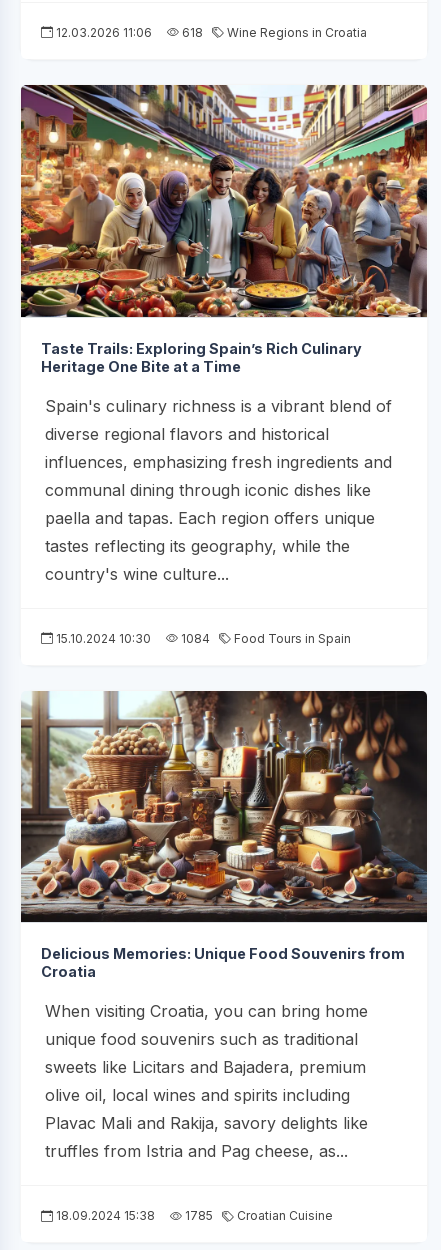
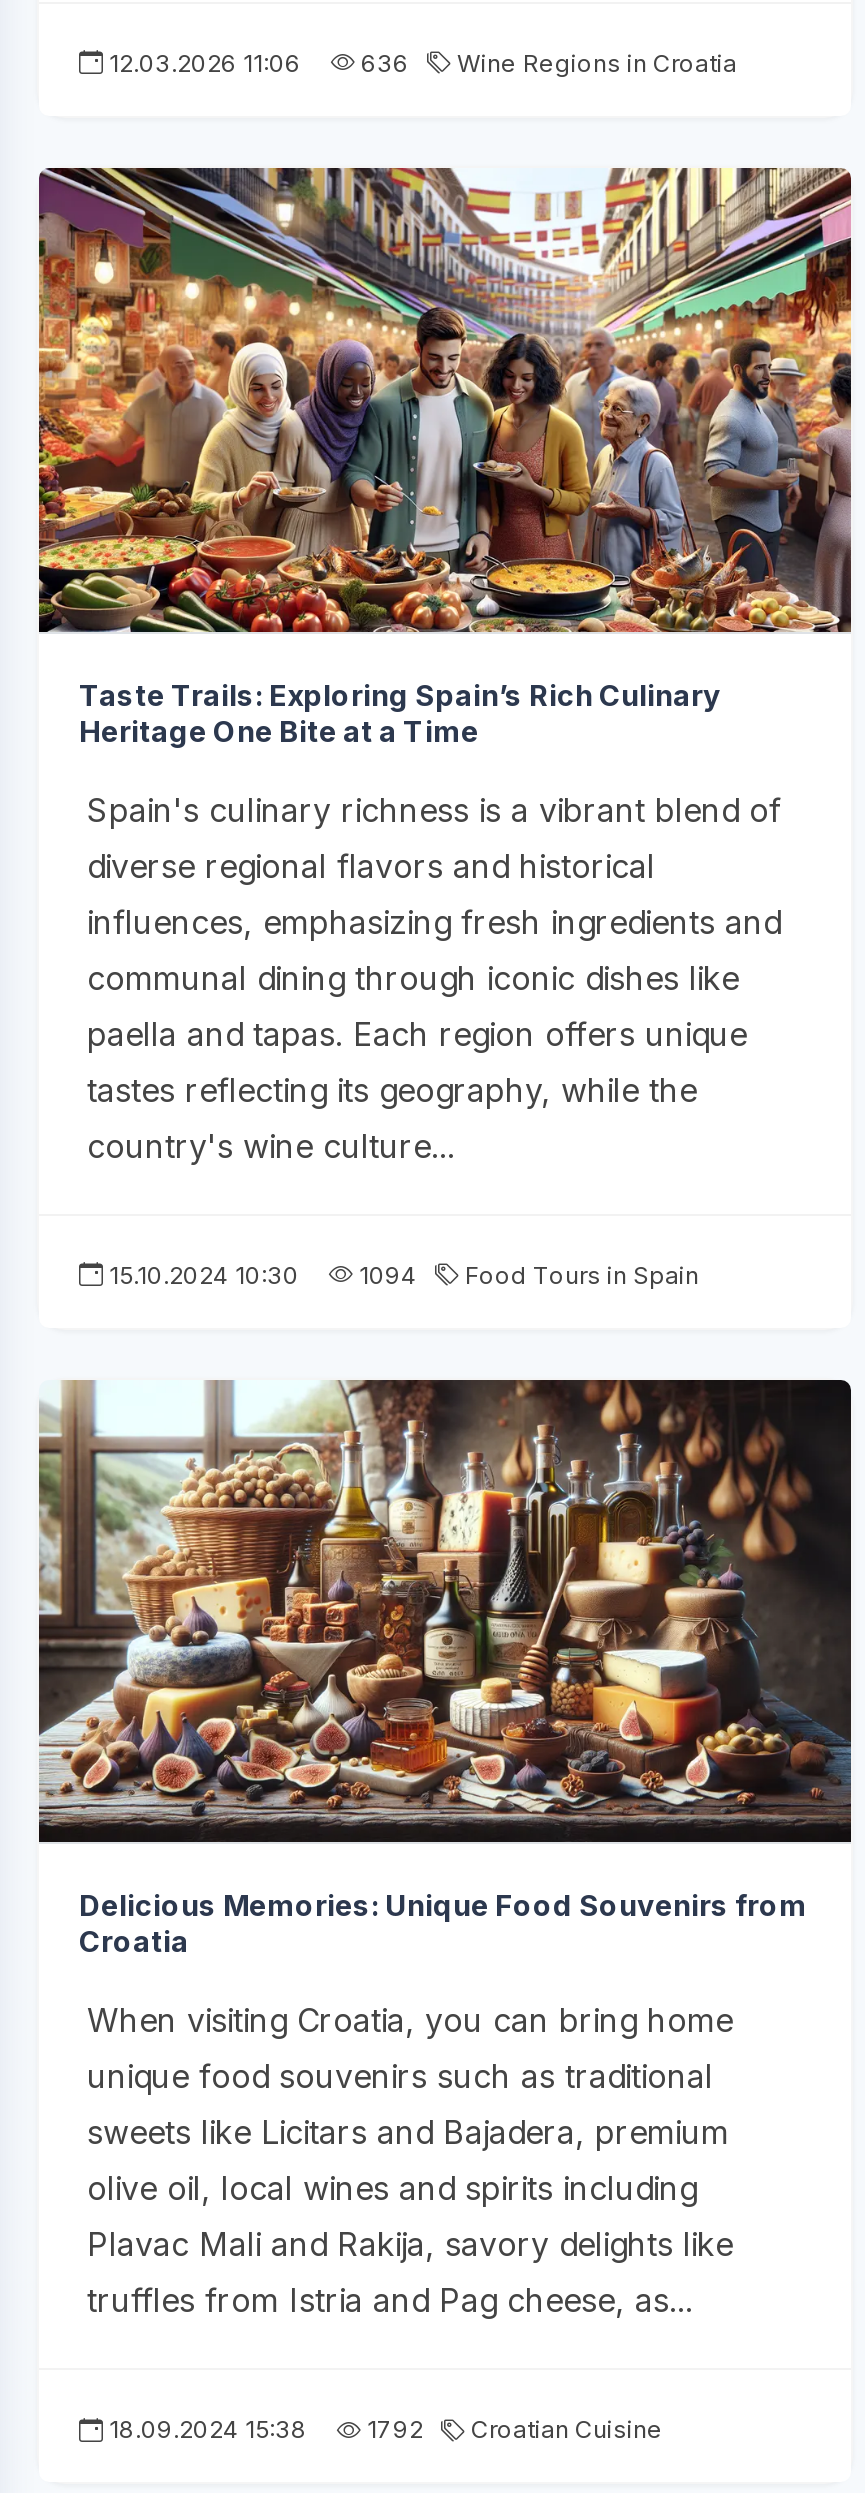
[53,25,367,40] 12.03.2026 11:06 618 Wine Regions in Croatia -> [103,48,737,78] 12.03.2026 11:06 636 Wine Regions in Croatia
[53,631,351,646] 15.10.2024 10:30 1084 Food Tours in Spain -> [103,1259,699,1289] 15.10.2024 10:30 1094 Food Tours in Spain
[53,1208,333,1223] 18.09.2024 15:38 1785 Croatian Cuisine -> [103,2415,663,2445] 18.09.2024 15:38 1792 Croatian Cuisine

